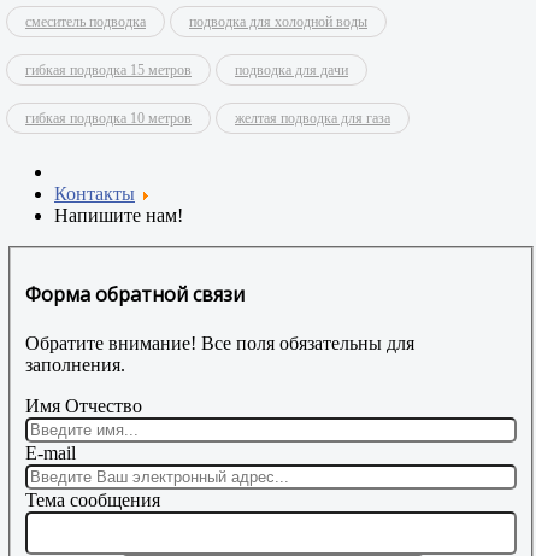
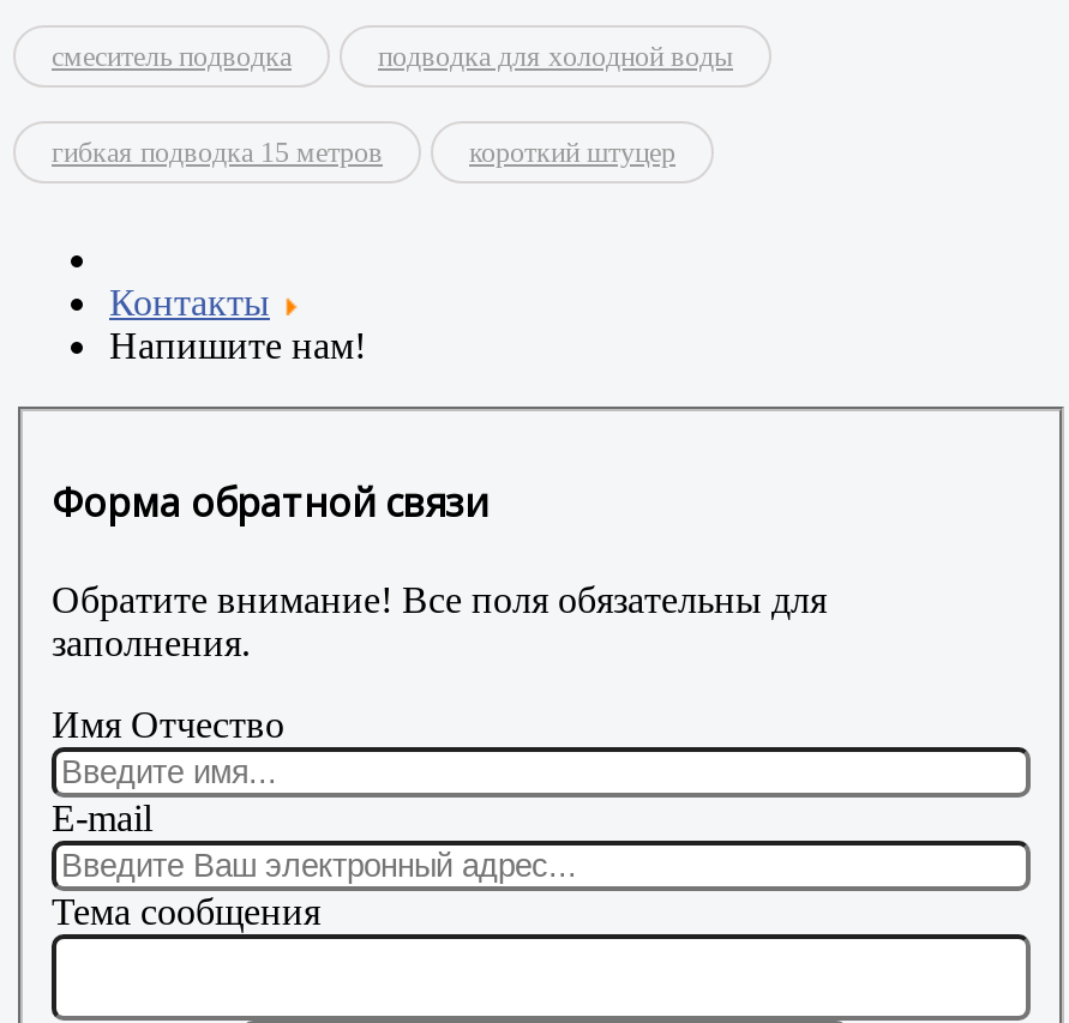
[25,62,390,127] подводка для дачи | гибкая подводка 10 метров | желтая подводка для газа -> [469,136,675,169] короткий штуцер

